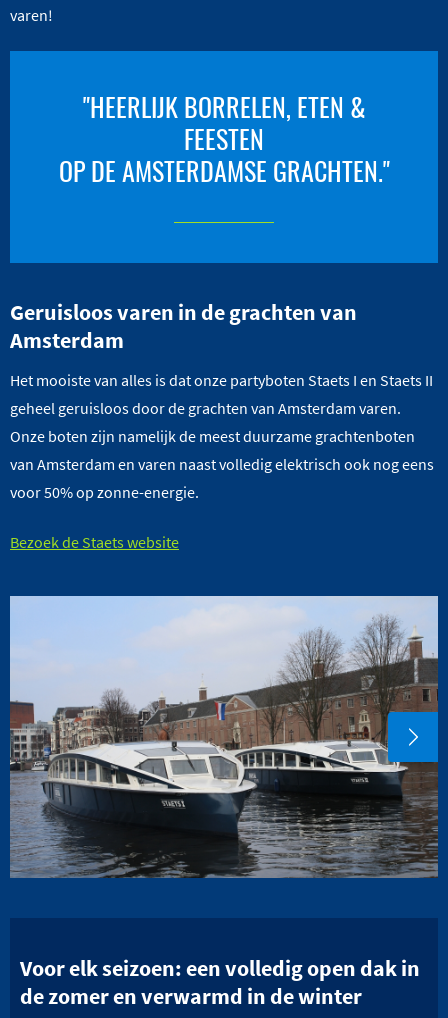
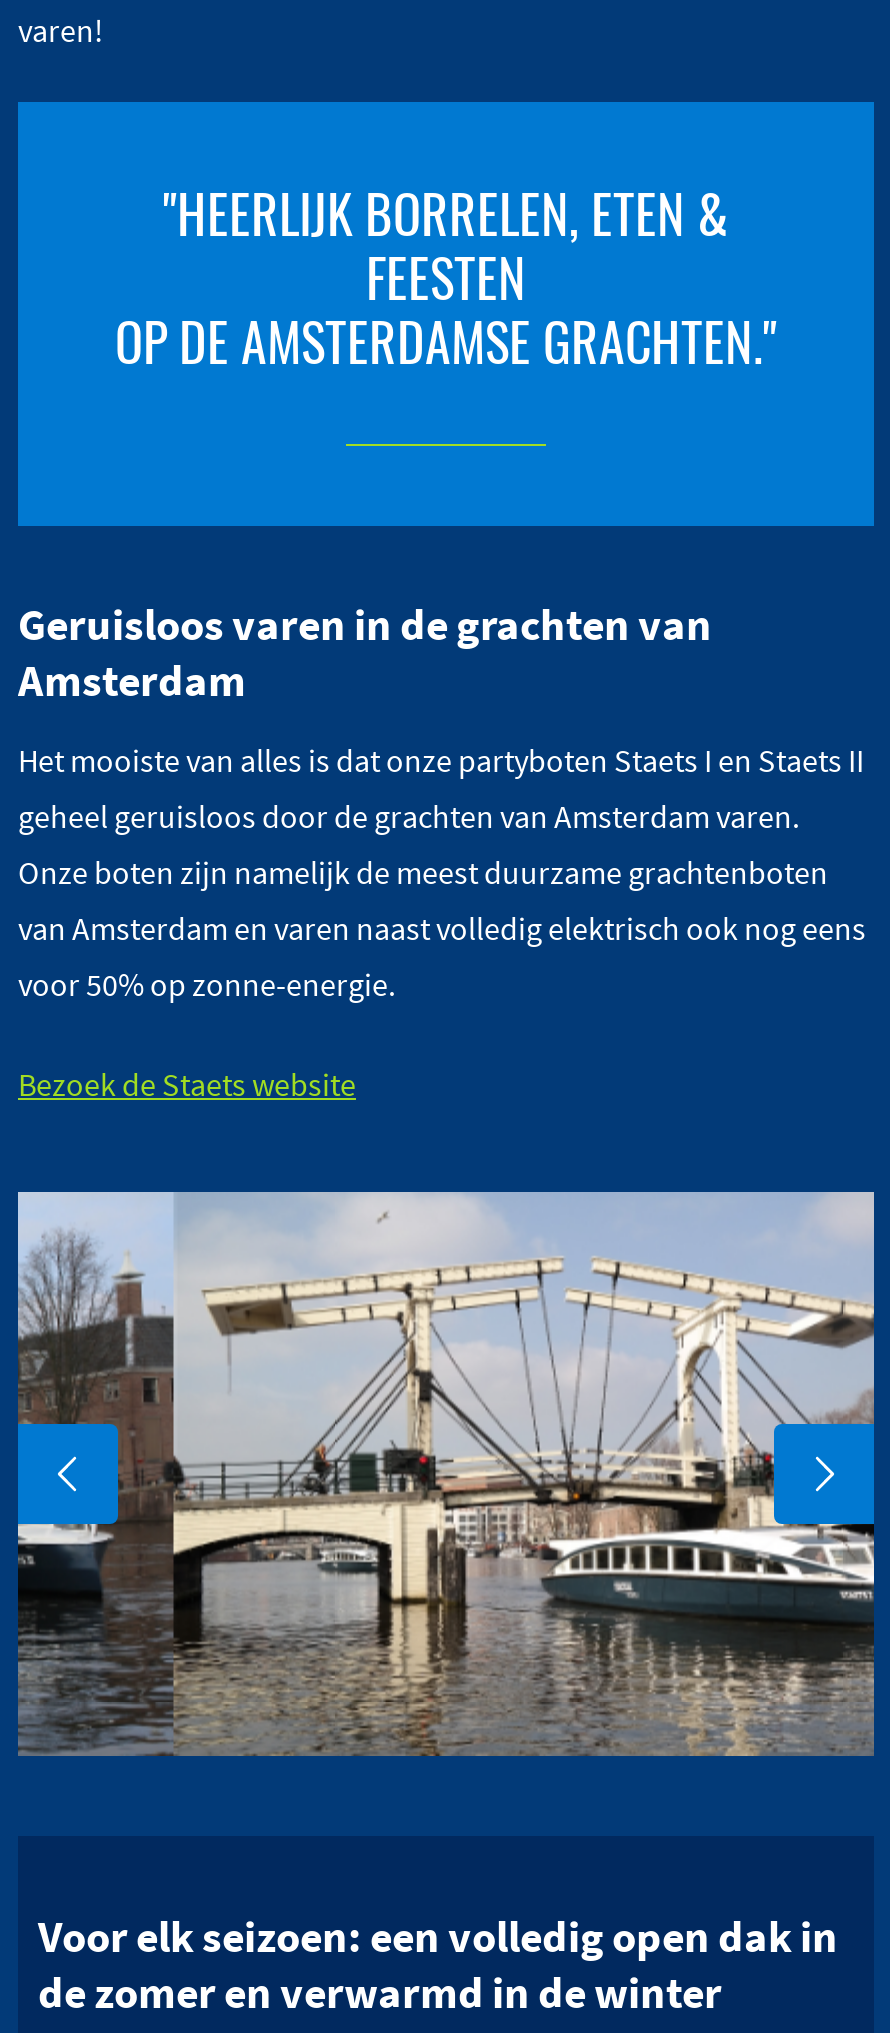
[9,597,439,878] [image] -> [16,1192,876,1756] [image]

